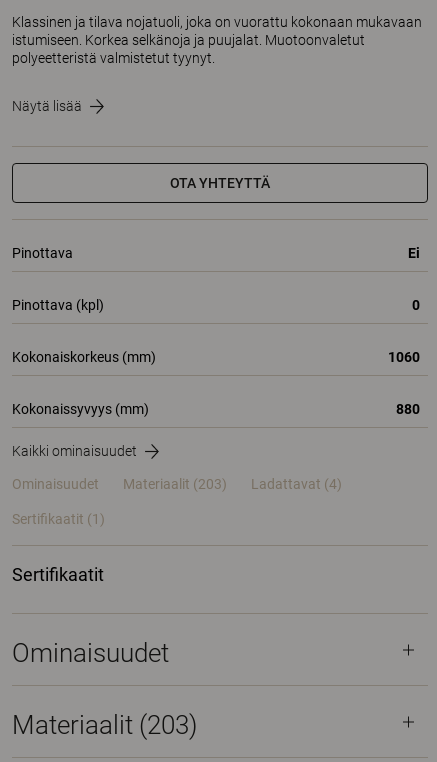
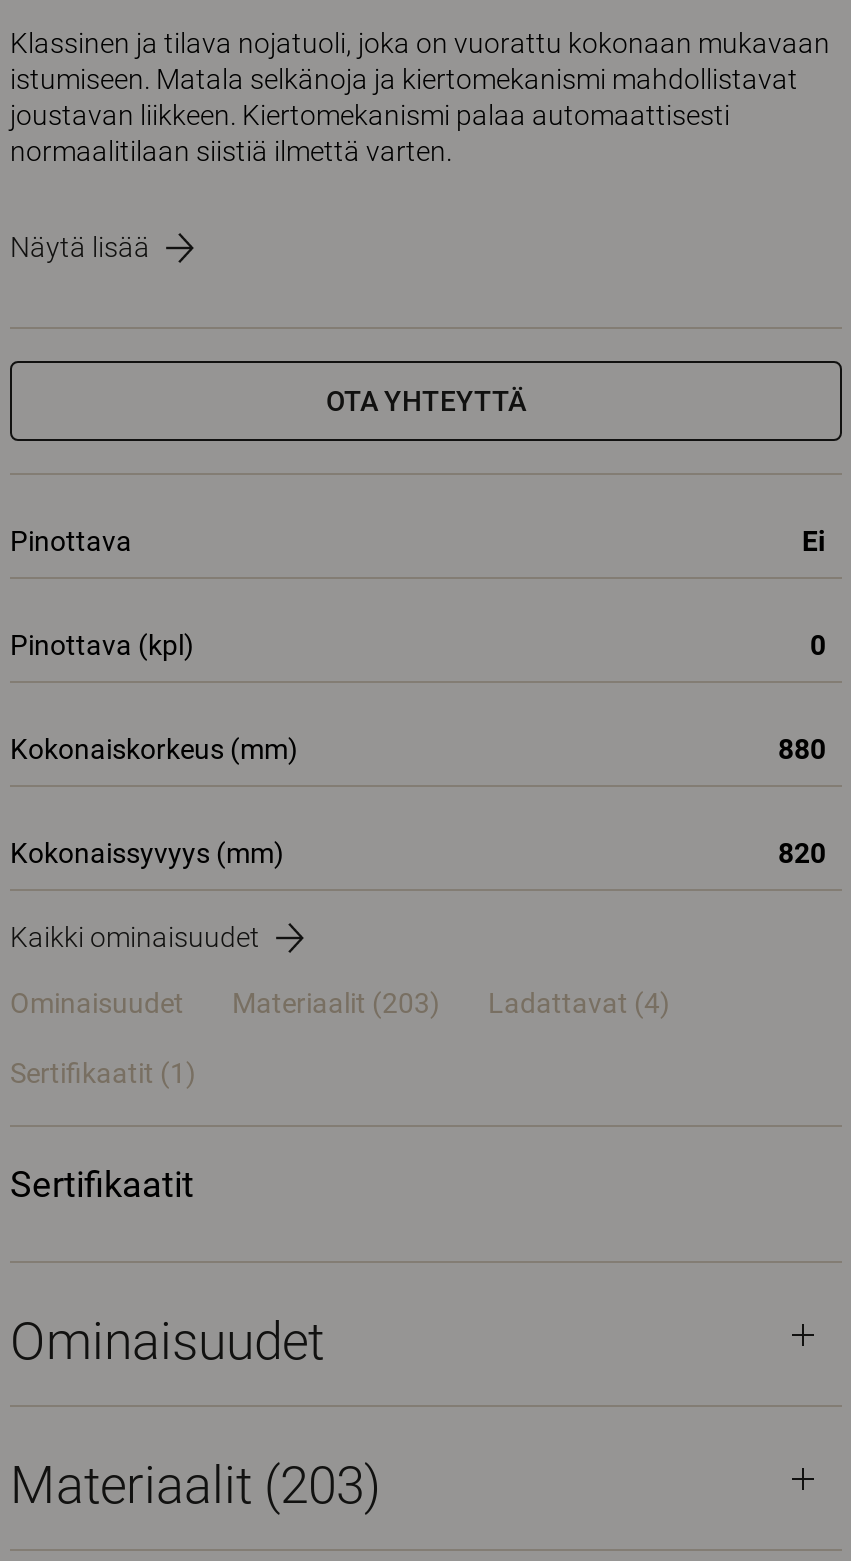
[12,32,365,66] istumiseen. Korkea selkänoja ja puujalat. Muotoonvaletut | polyeetteristä valmistetut tyynyt. -> [10,63,798,167] istumiseen. Matala selkänoja ja kiertomekanismi mahdollistavat | joustavan liikkeen. Kiertomekanismi palaa automaattisesti | normaalitilaan siistiä ilmettä varten.
[388,349,420,365] 1060 -> [778,733,826,765] 880
[396,401,420,417] 880 -> [778,837,826,869] 820

